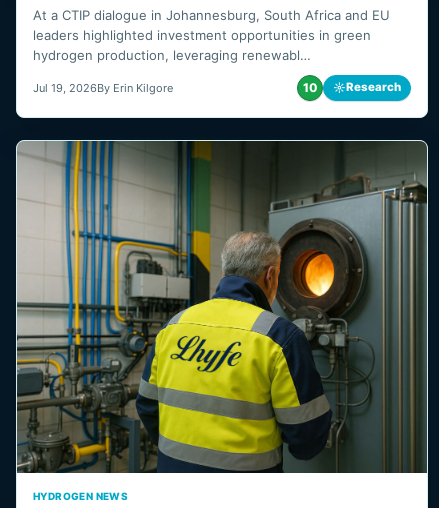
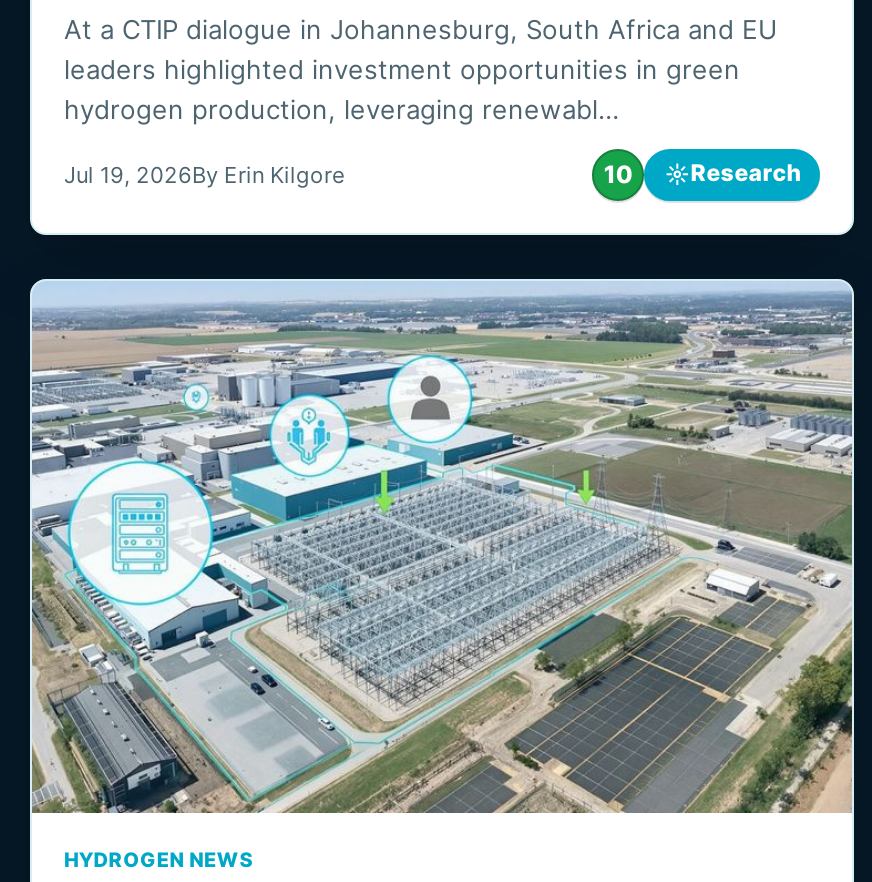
[16,140,428,474] [image] -> [30,279,854,815] [image]

